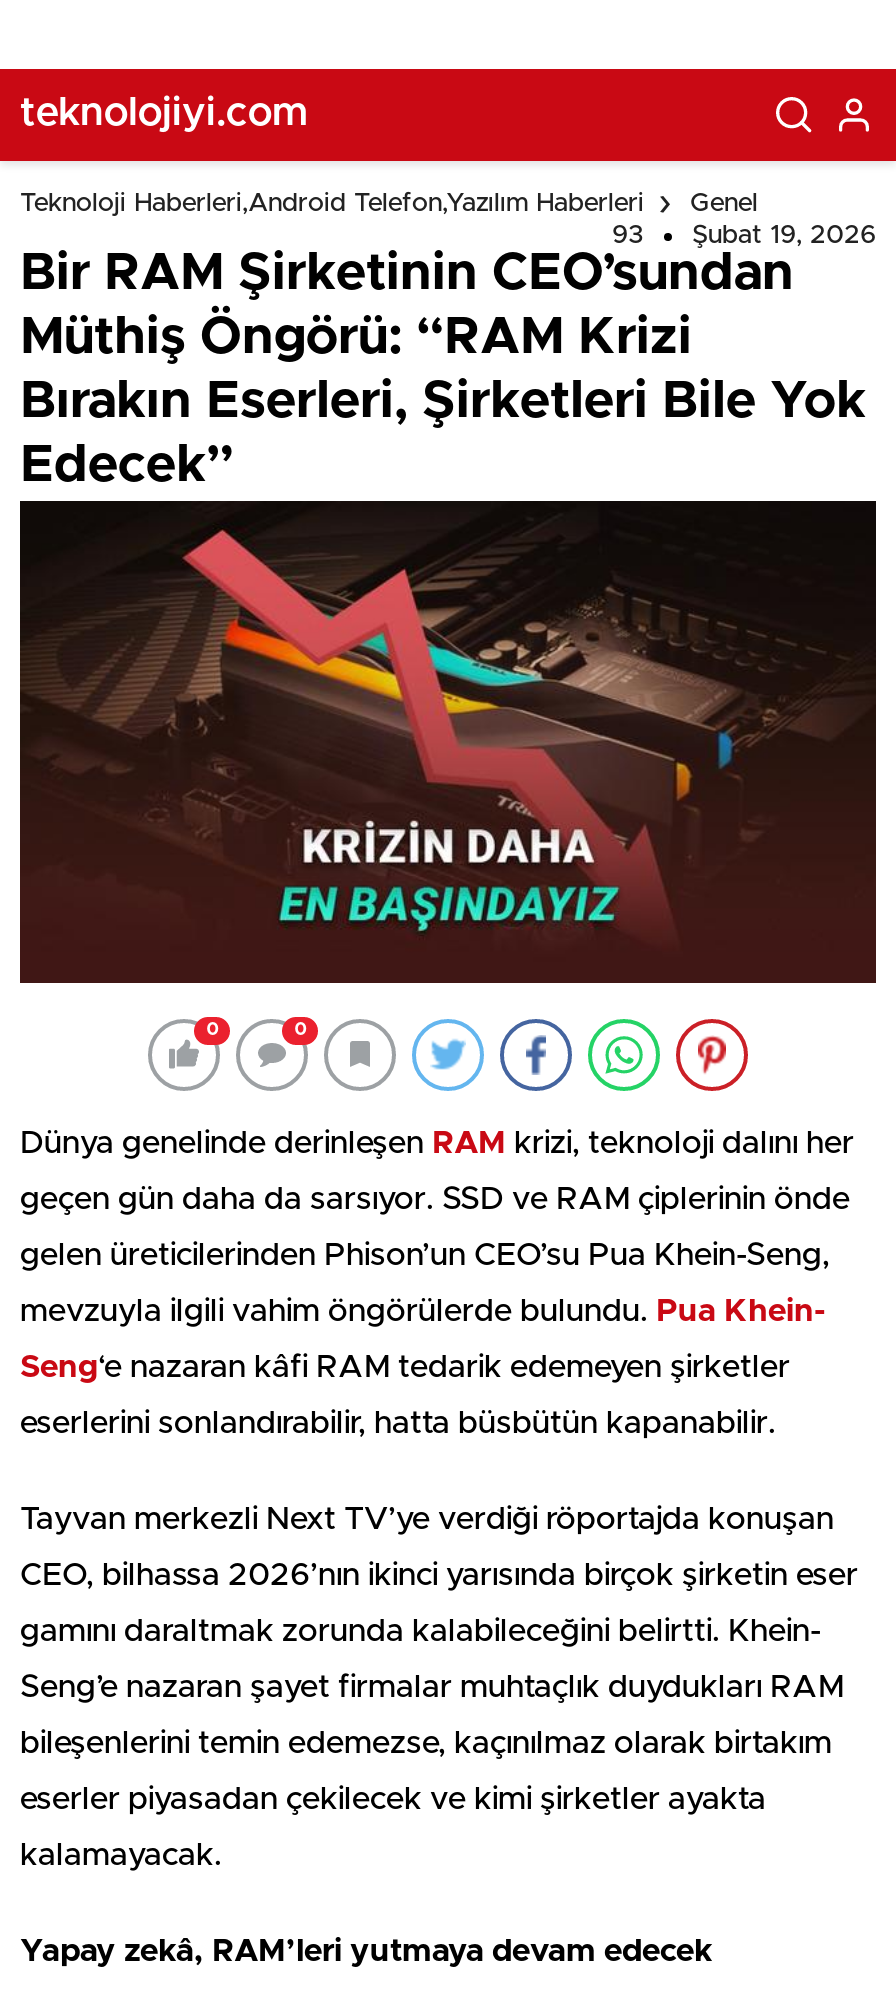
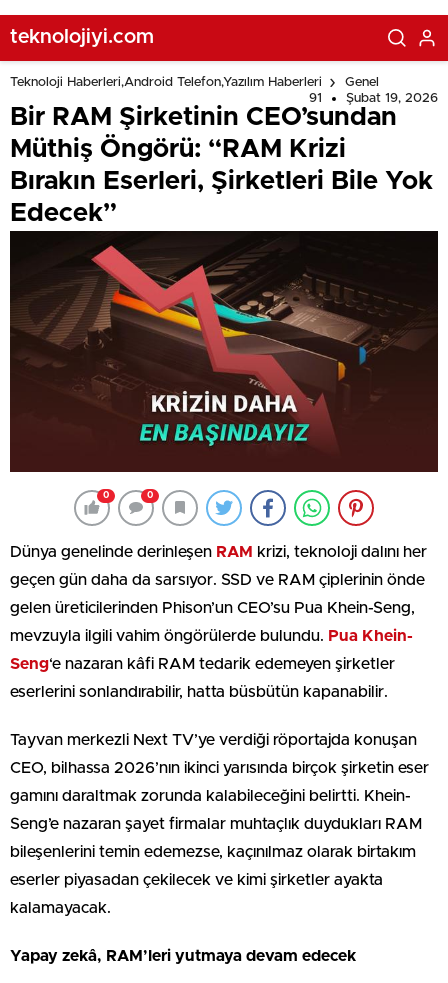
[612,223,876,249] 93 Şubat 19, 2026 -> [309,92,438,105] 91 Şubat 19, 2026

